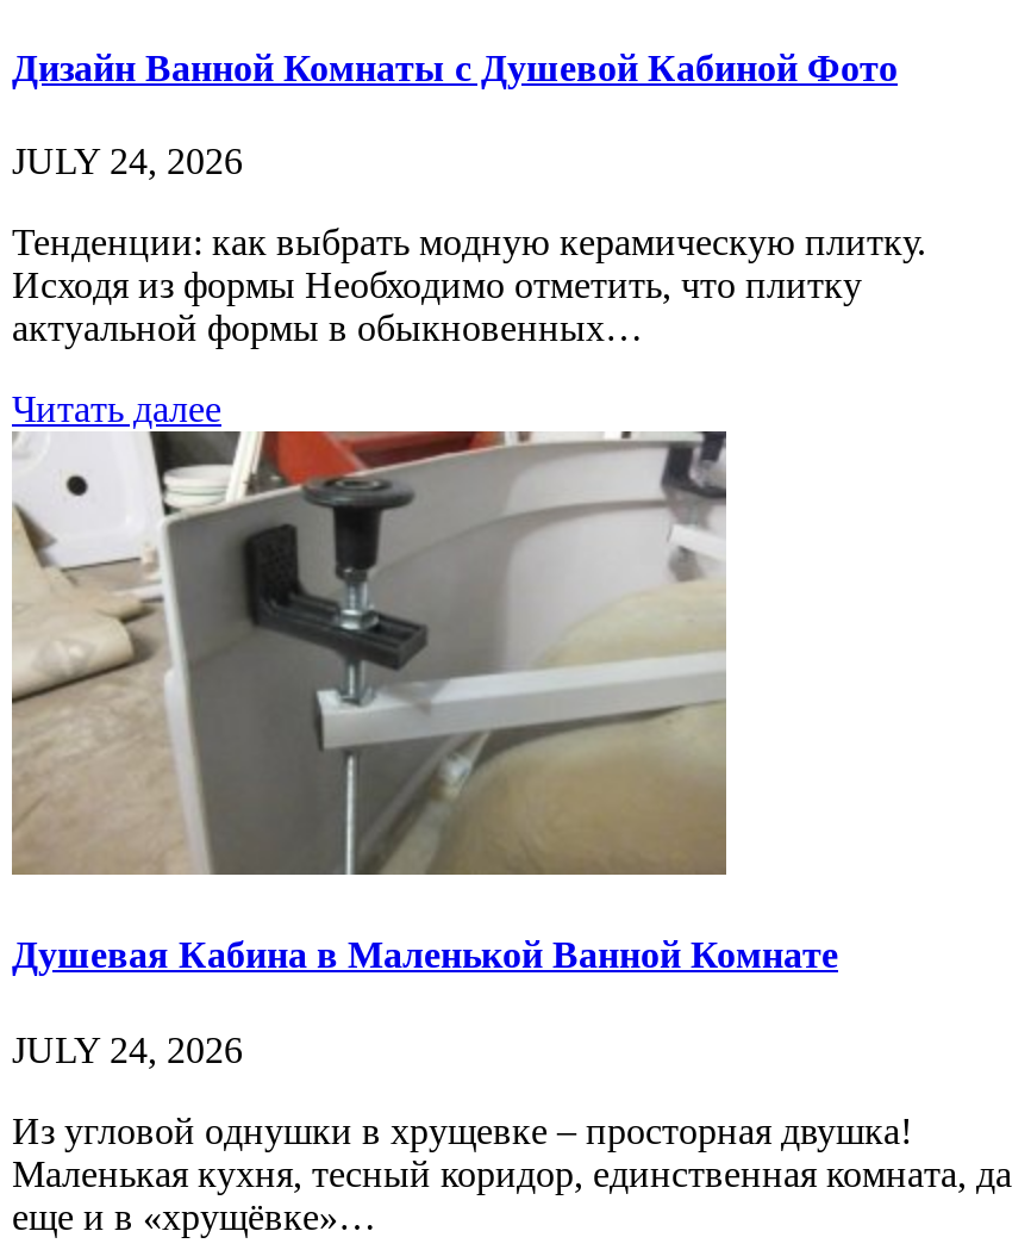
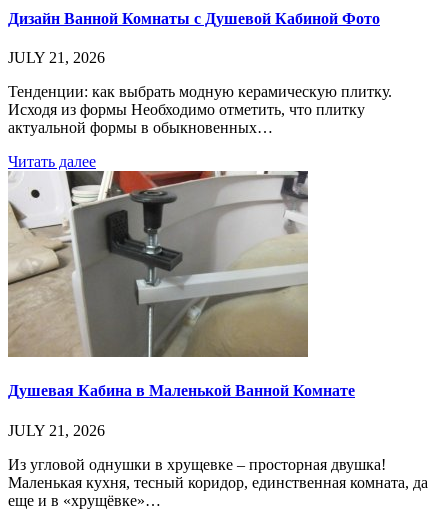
[12,141,243,181] JULY 24, 2026 -> [8,49,105,66] JULY 21, 2026
[12,1029,243,1069] JULY 24, 2026 -> [8,422,105,439] JULY 21, 2026

